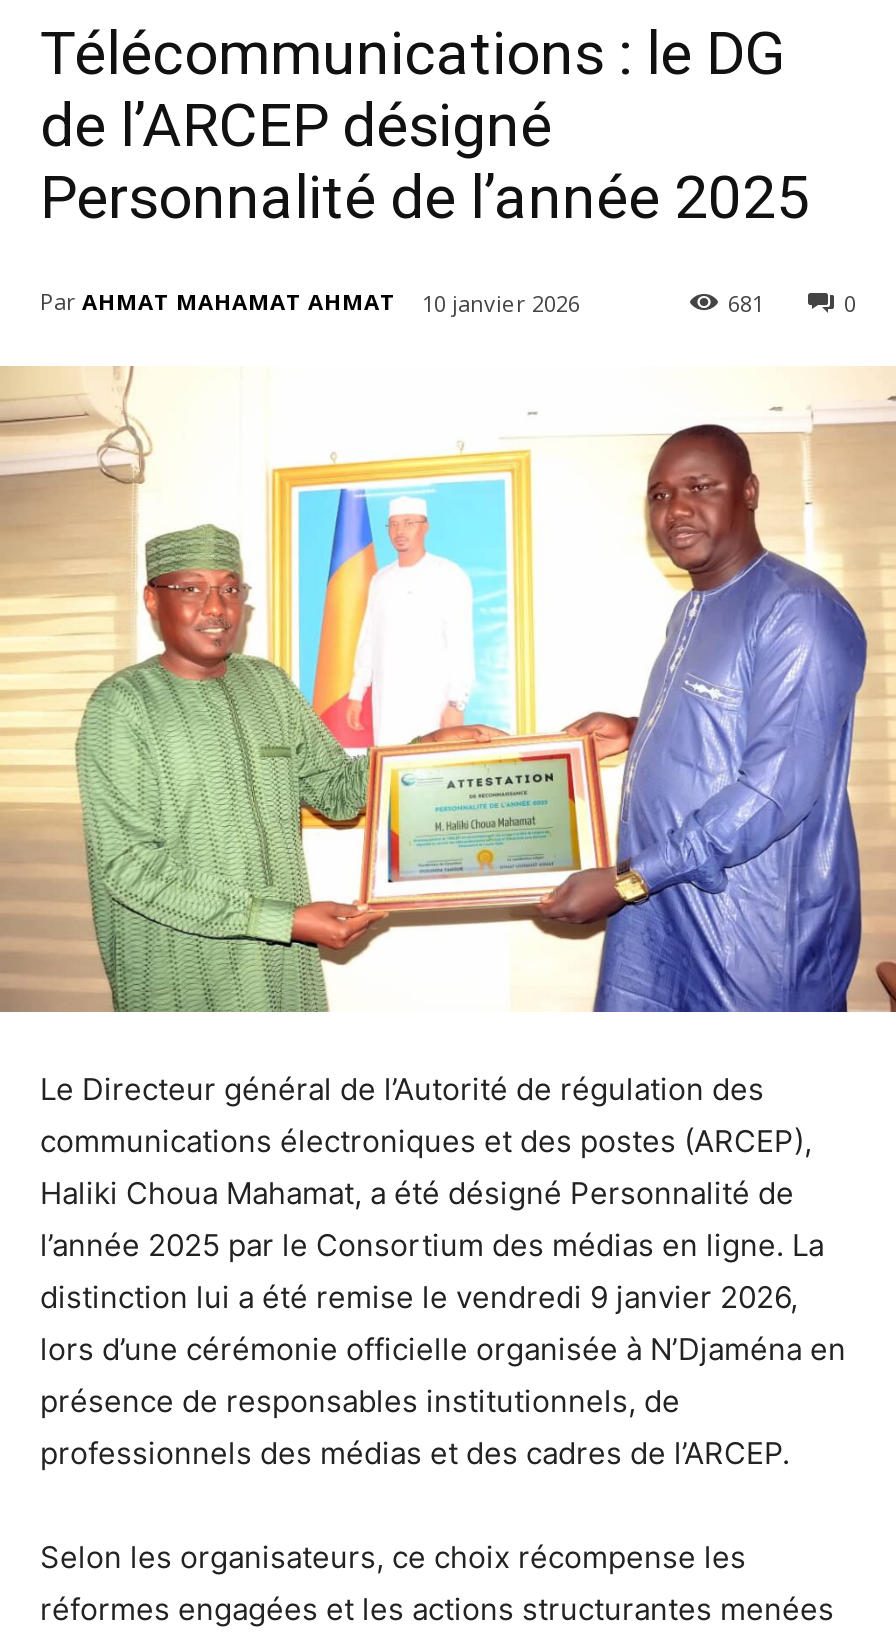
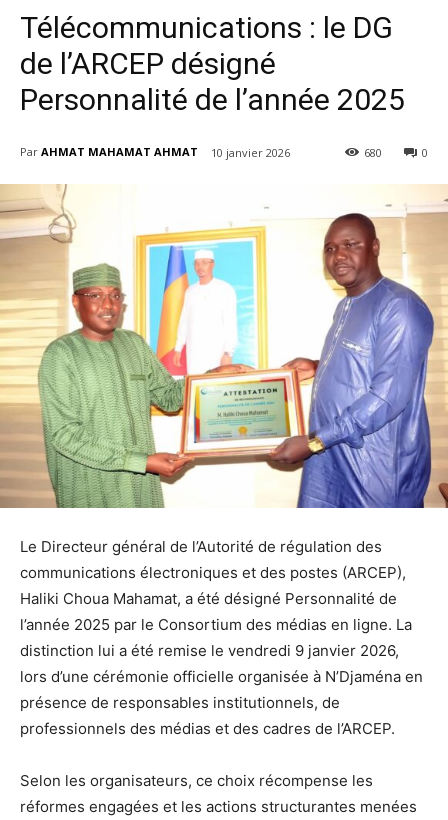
[728,287,764,317] 681 -> [364,145,382,160] 680

